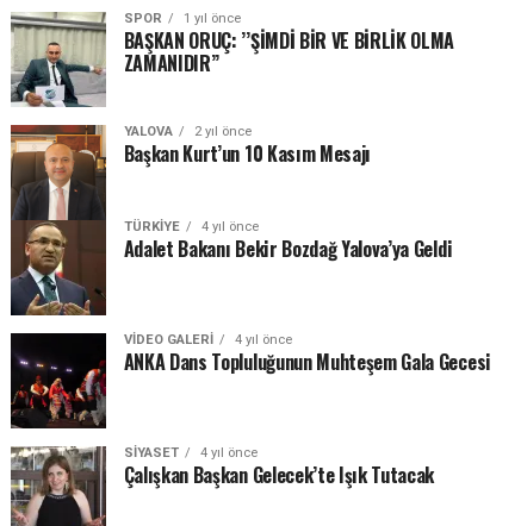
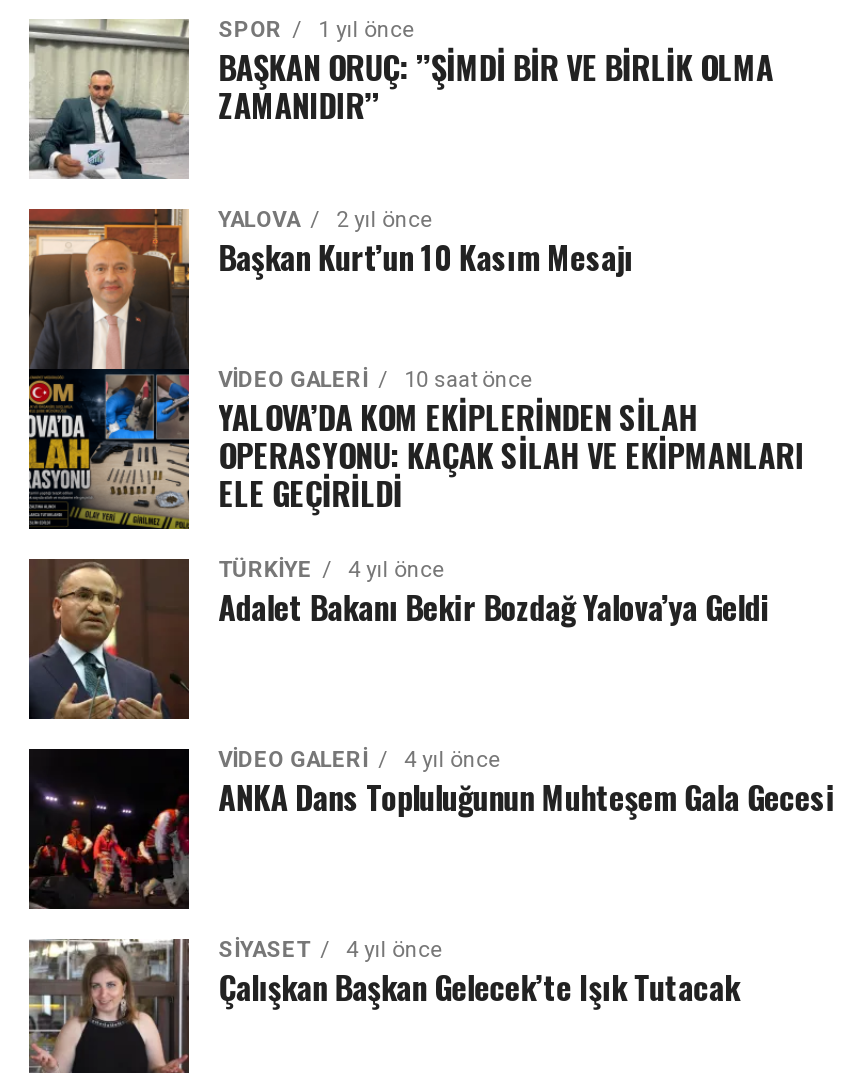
none -> [29,367,804,531] [image] | VIDEO GALERI | 10 saat önce | YALOVA’DA KOM EKİPLERİNDEN SİLAH | OPERASYONU: KAÇAK SİLAH VE EKİPMANLARI | ELE GEÇİRİLDİ

